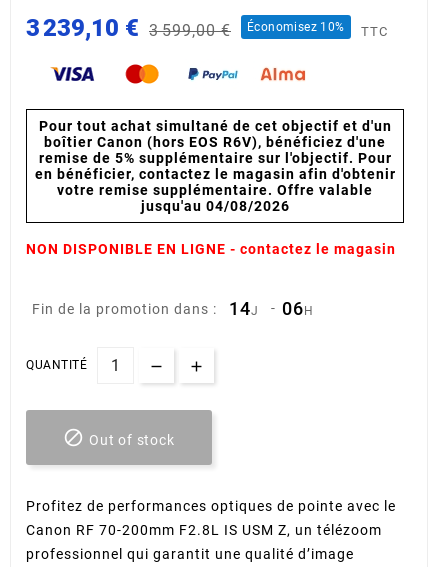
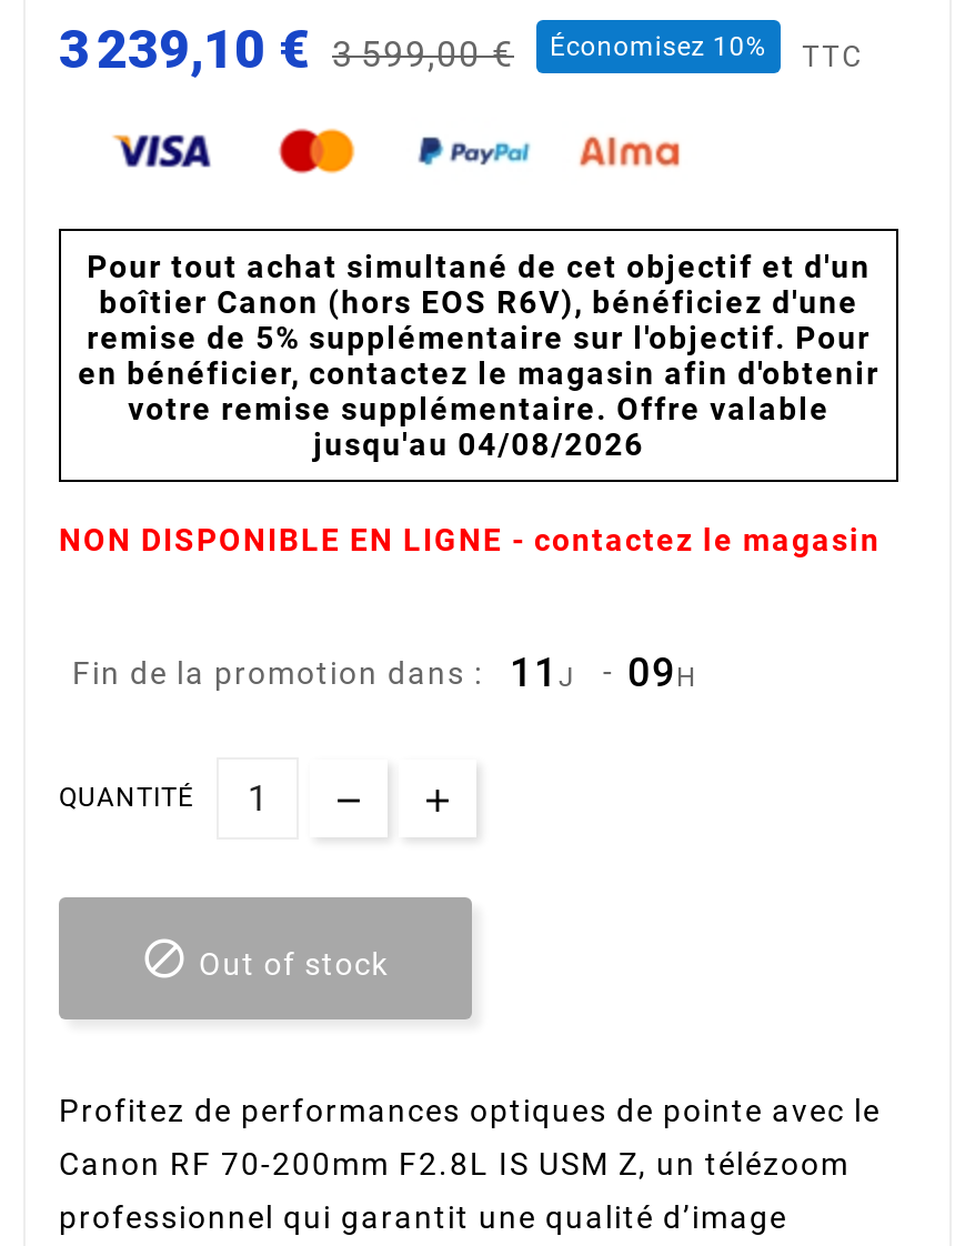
[229,298,259,319] 14 J -> [510,649,576,696] 11 J
[271,298,314,319] - 06H -> [603,649,698,696] - 09H

